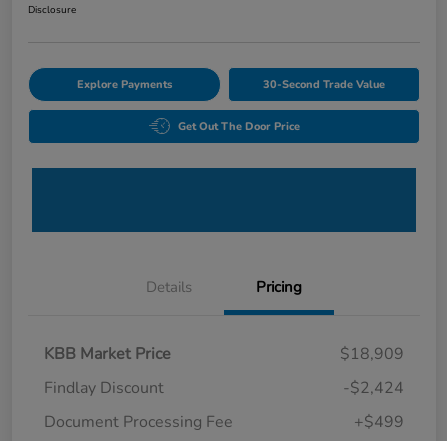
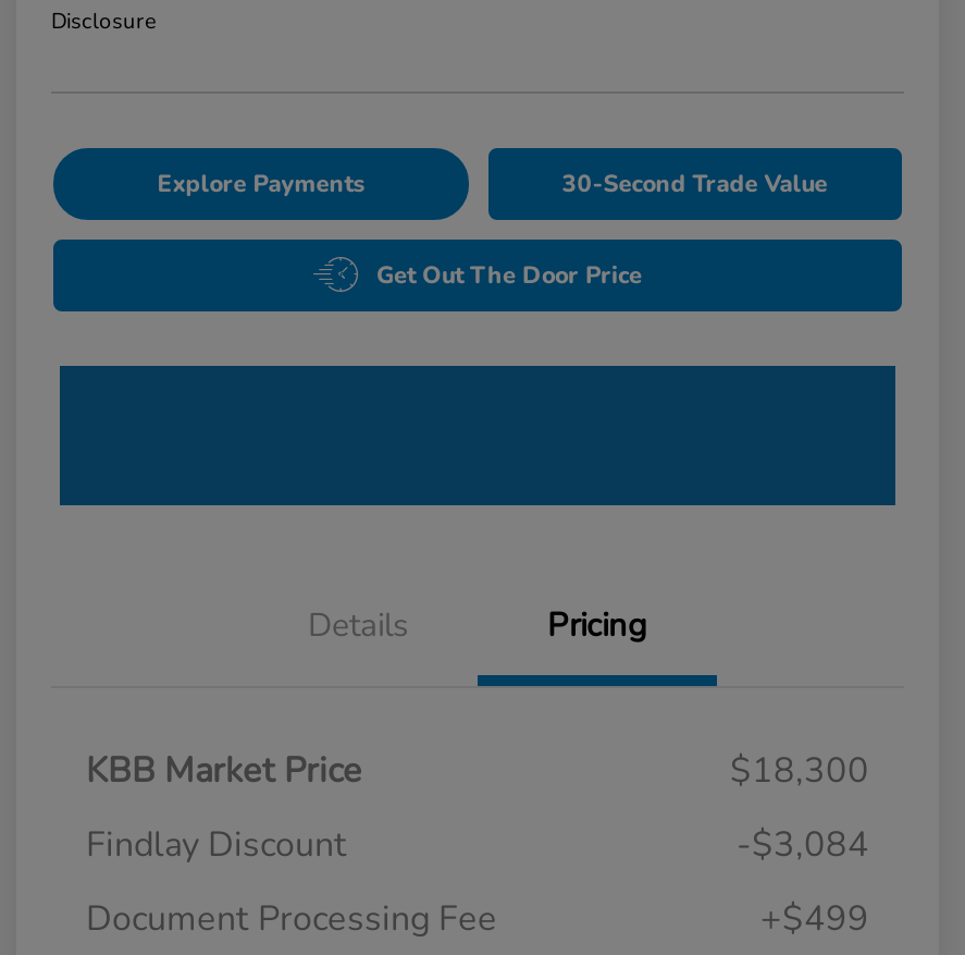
[340,343,404,365] $18,909 -> [730,747,869,794] $18,300
[343,377,404,399] -$2,424 -> [737,821,869,869] -$3,084

